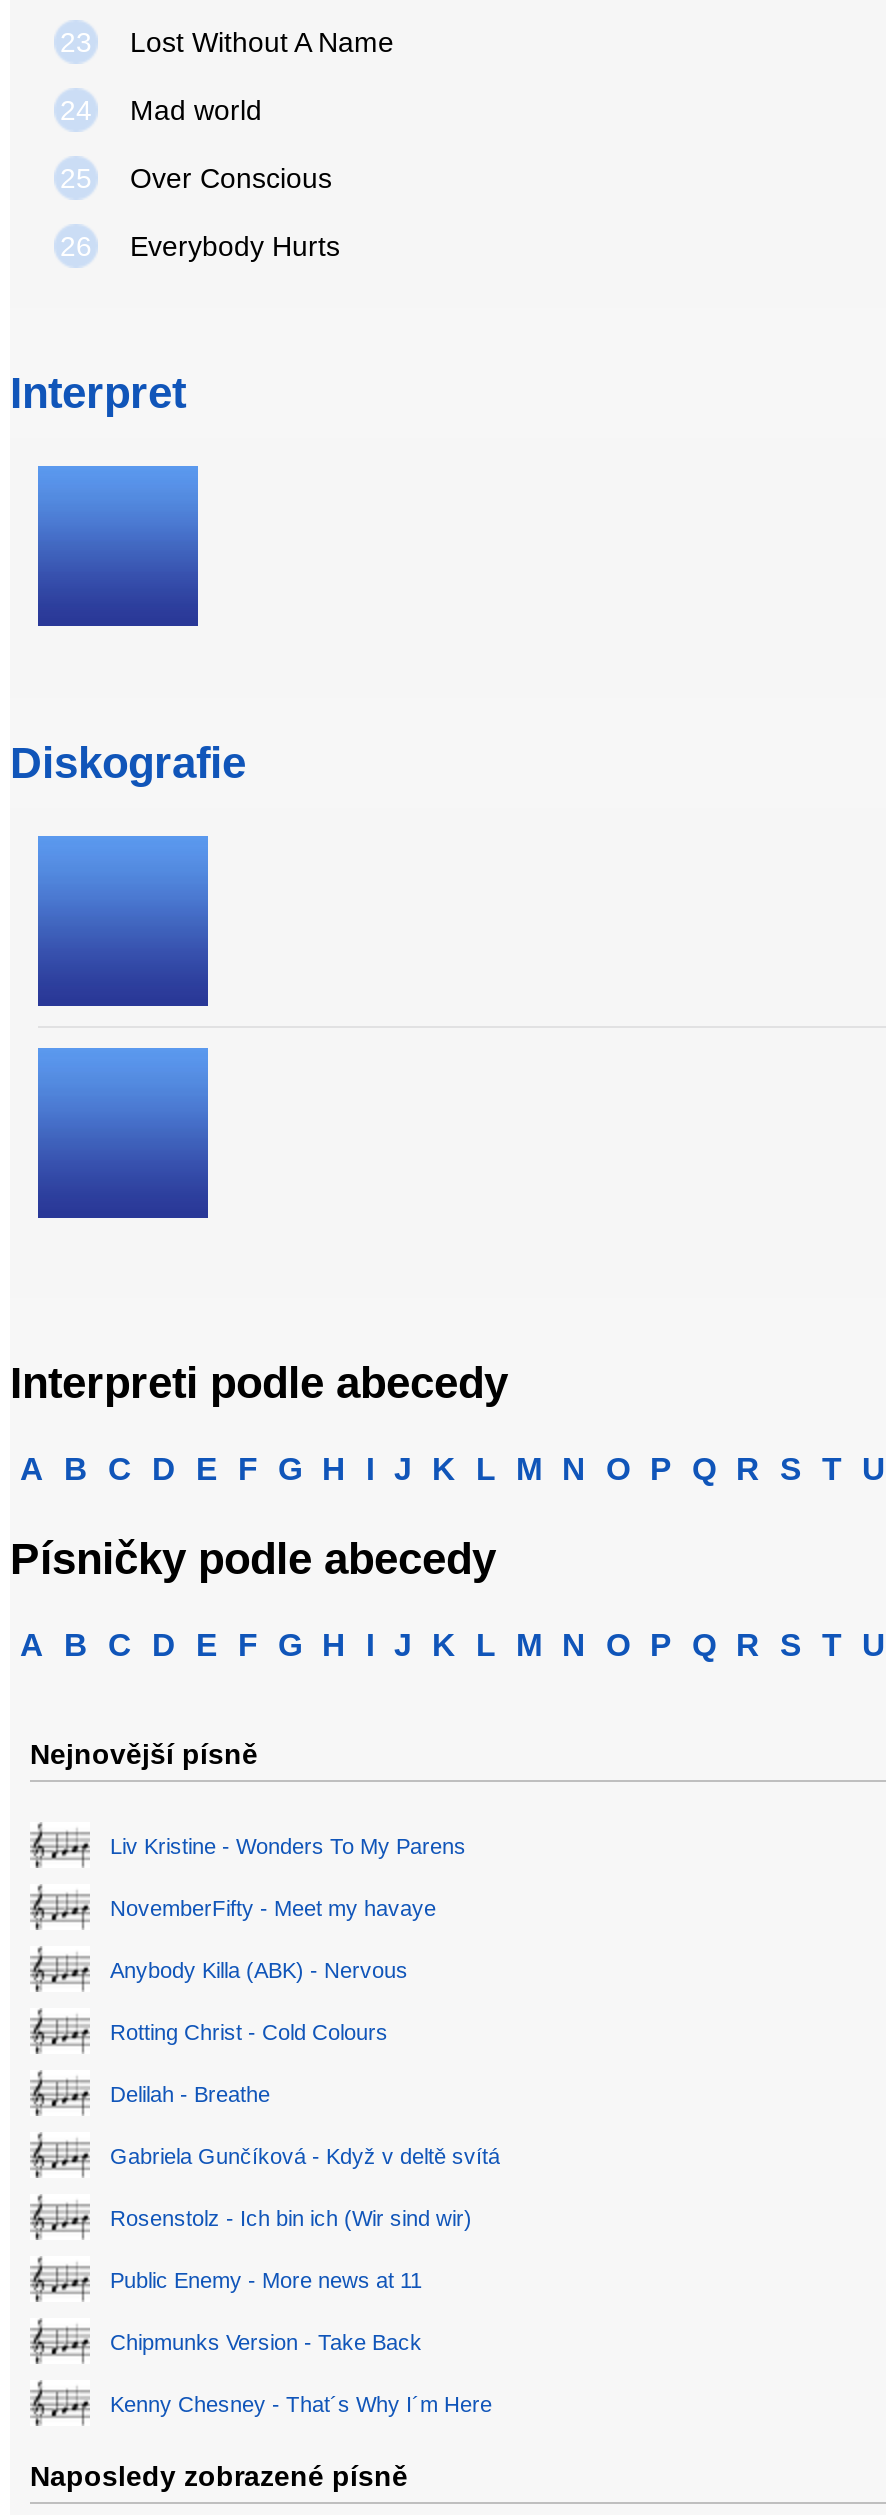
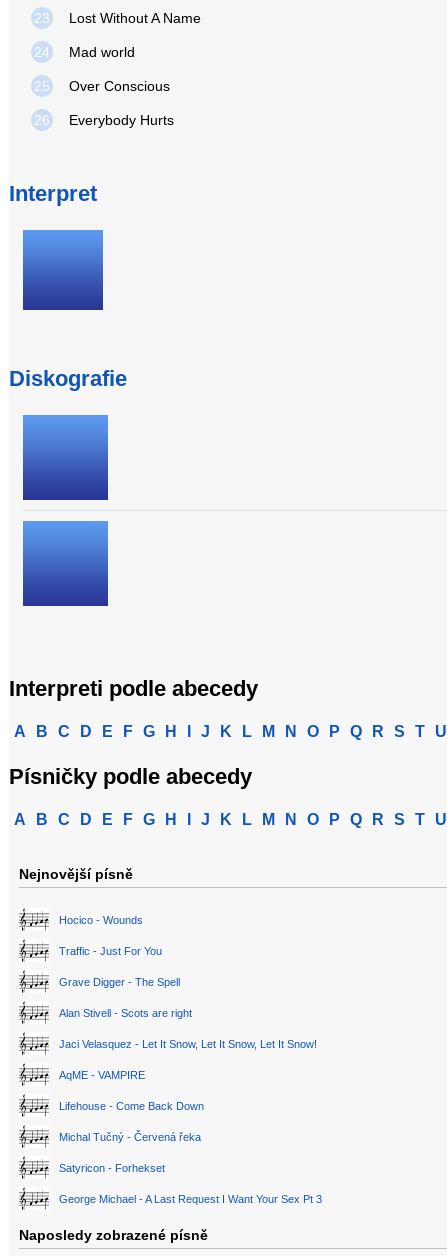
[110,1834,466,1858] Liv Kristine - Wonders To My Parens -> [59,914,143,926] Hocico - Wounds
[110,1896,436,1920] NovemberFifty - Meet my havaye -> [59,945,162,957] Traffic - Just For You
[110,1958,408,1982] Anybody Killa (ABK) - Nervous -> [59,976,180,988] Grave Digger - The Spell
[110,2020,388,2044] Rotting Christ - Cold Colours -> [59,1007,192,1019] Alan Stivell - Scots are right
[110,2082,270,2106] Delilah - Breathe -> [59,1038,317,1050] Jaci Velasquez - Let It Snow, Let It Snow, Let It Snow!
[110,2144,500,2168] Gabriela Gunčíková - Když v deltě svítá -> [59,1069,145,1081] AqME - VAMPIRE
[110,2206,472,2230] Rosenstolz - Ich bin ich (Wir sind wir) -> [59,1100,204,1112] Lifehouse - Come Back Down
[110,2268,422,2292] Public Enemy - More news at 11 -> [59,1131,201,1143] Michal Tučný - Červená řeka
[110,2330,422,2354] Chipmunks Version - Take Back -> [59,1162,165,1174] Satyricon - Forhekset
[110,2392,492,2416] Kenny Chesney - That´s Why I´m Here -> [59,1193,322,1205] George Michael - A Last Request I Want Your Sex Pt 3

